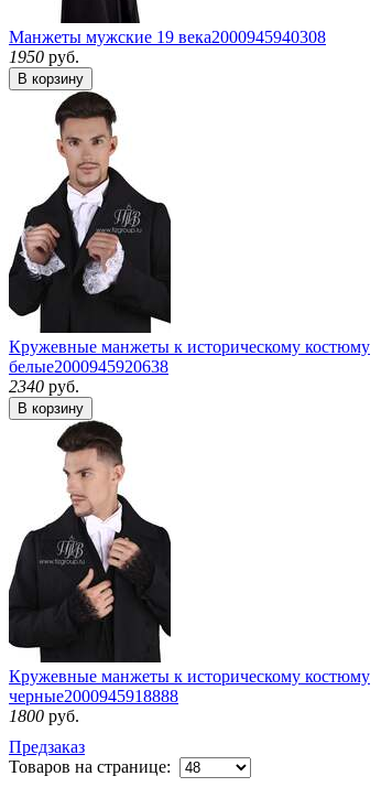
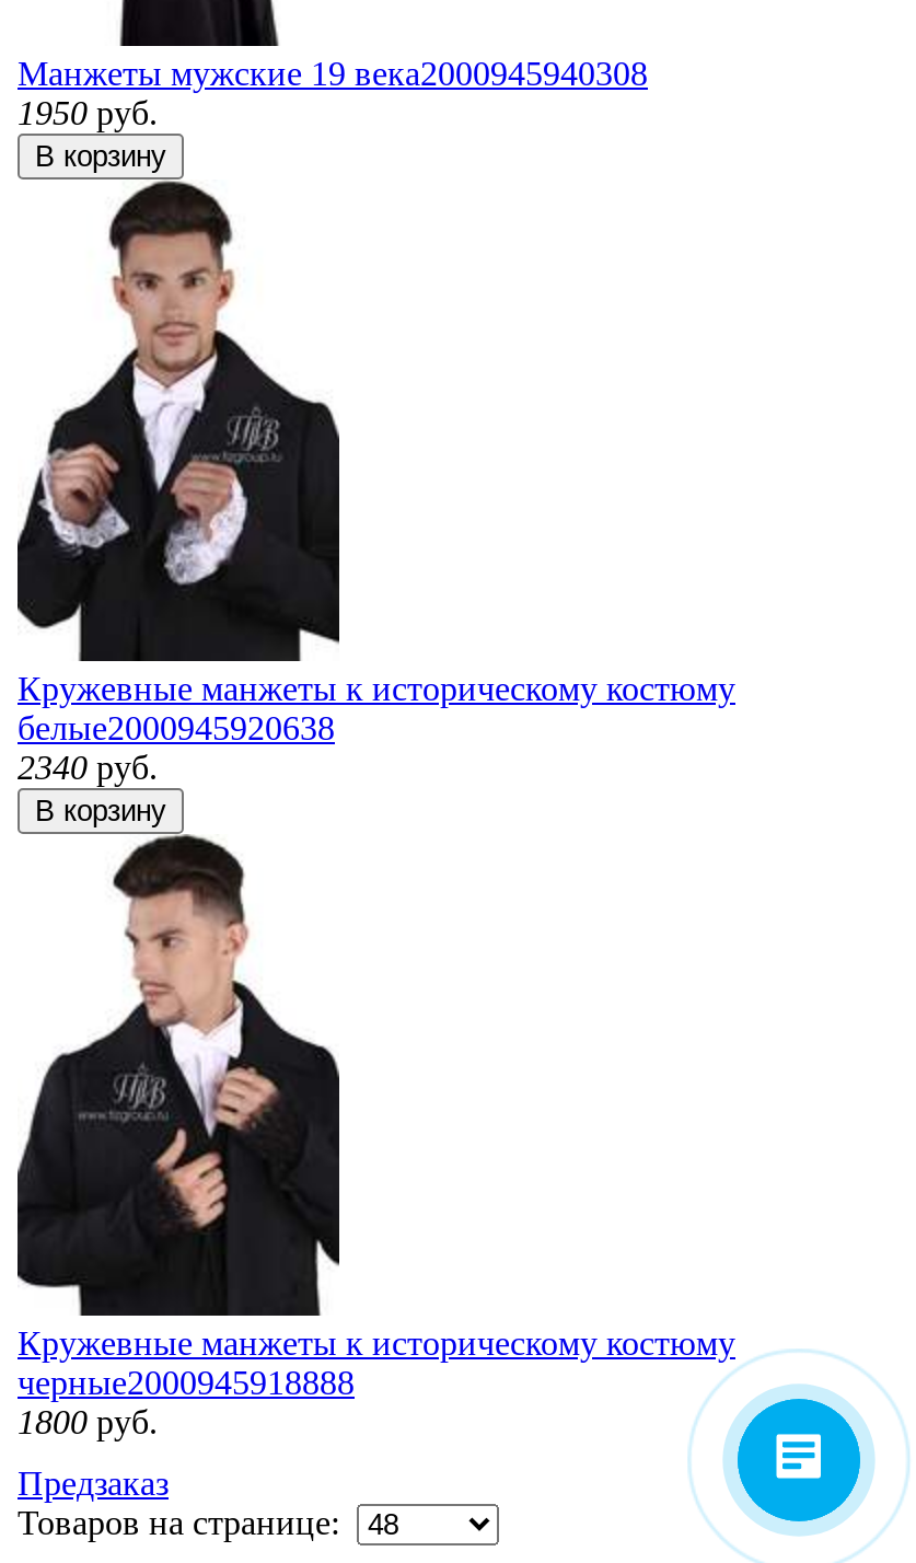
none -> [722,1383,876,1537] [image]

